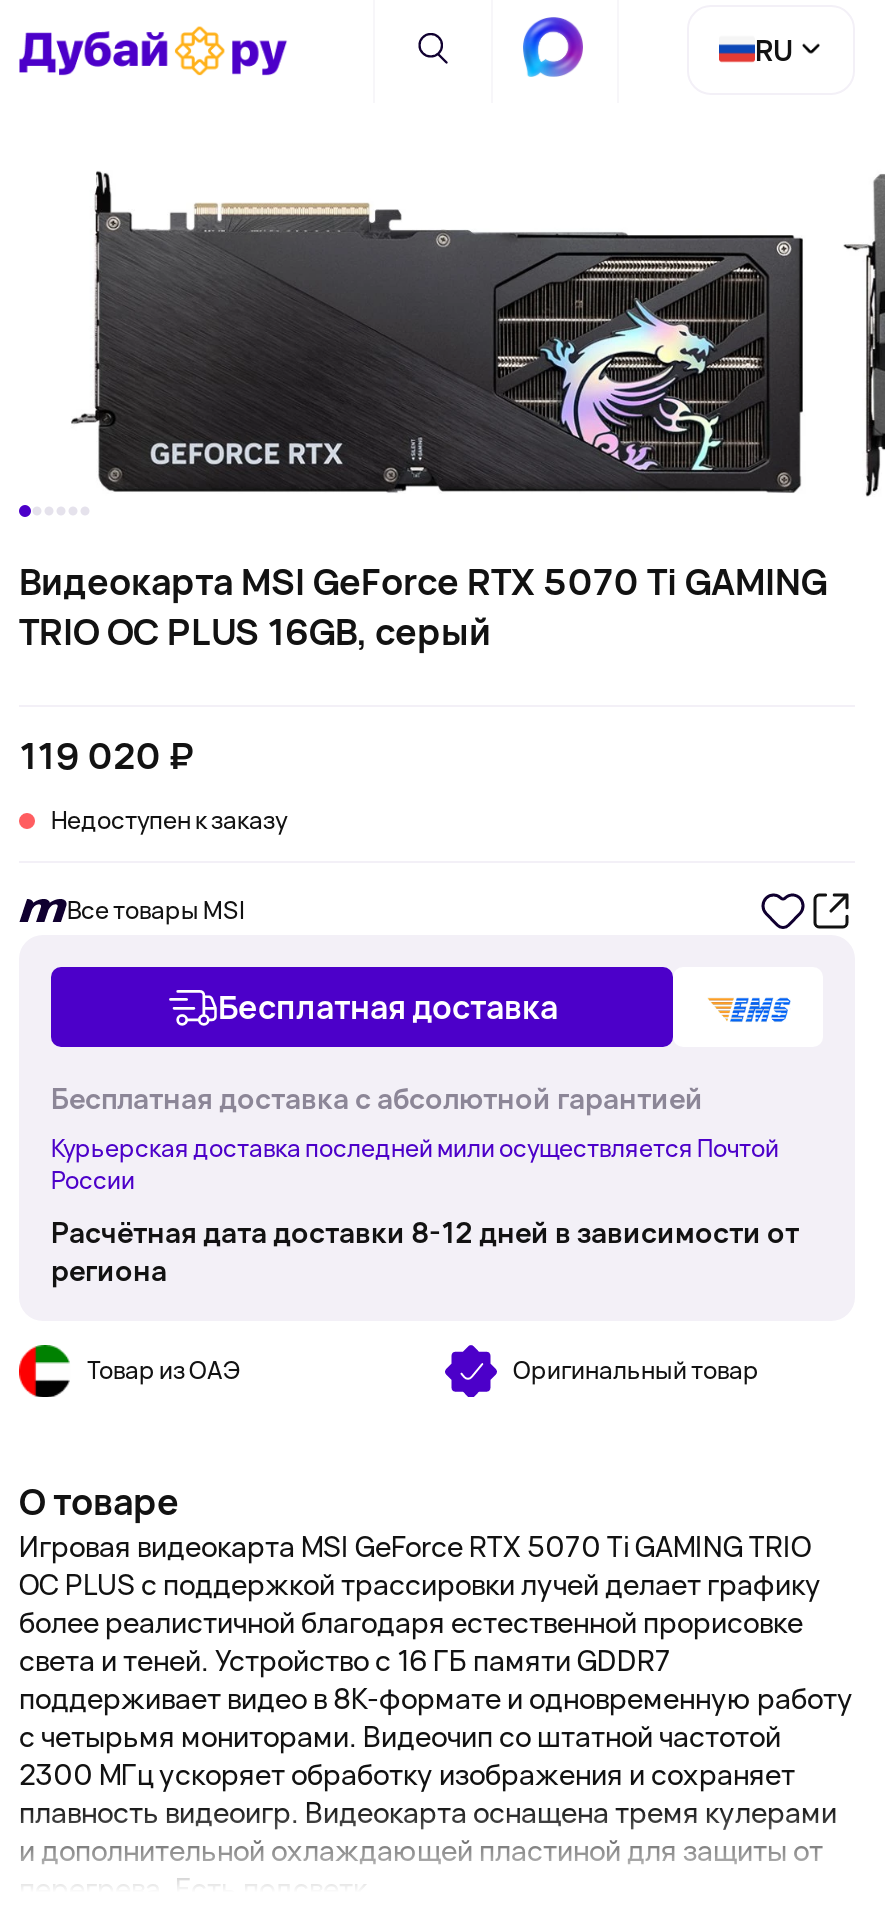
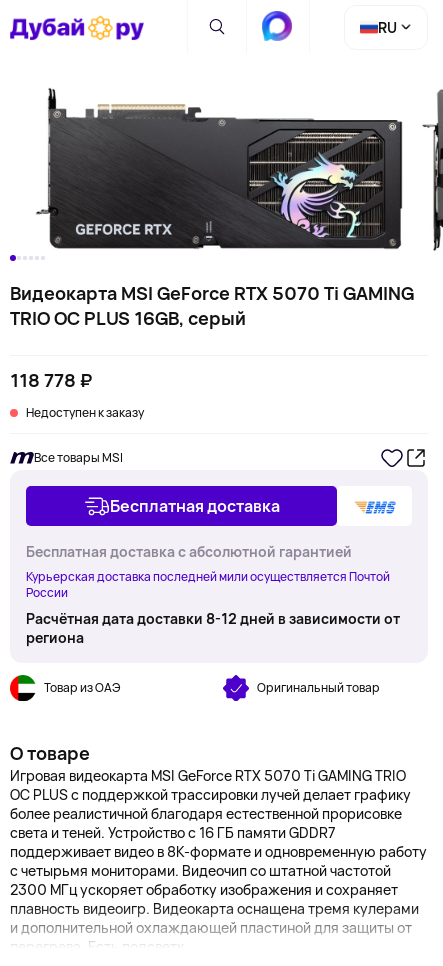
[19,732,193,780] 119 020 ₽ -> [10,368,92,392] 118 778 ₽

